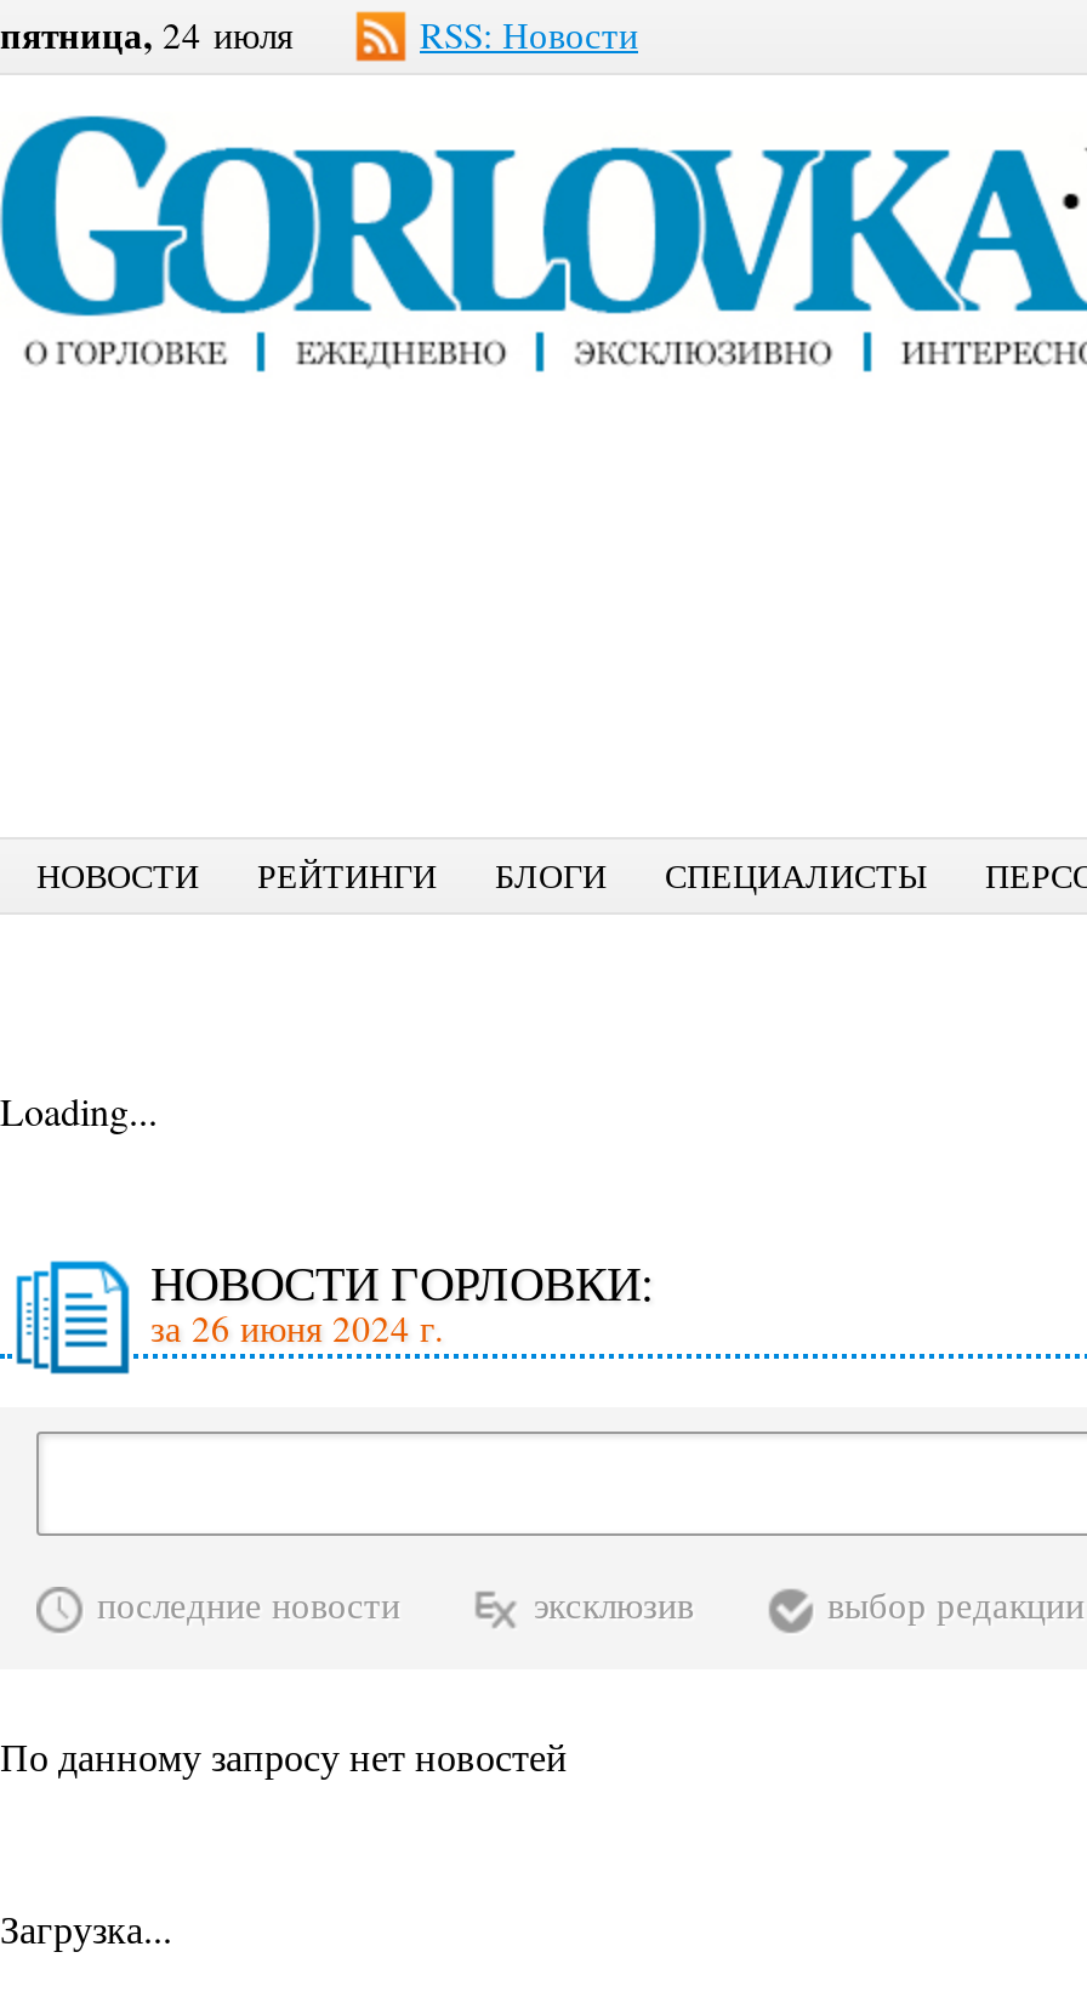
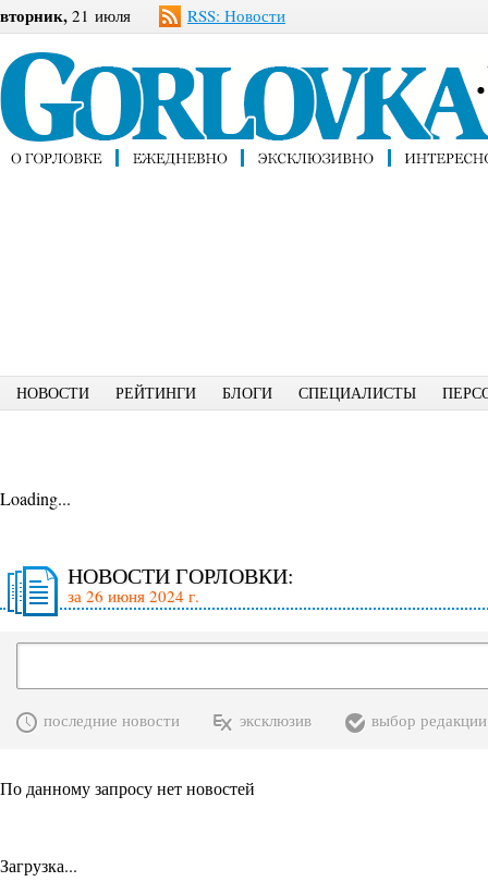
[0,7,294,61] пятница, 24 июля -> [0,3,131,27] вторник, 21 июля

